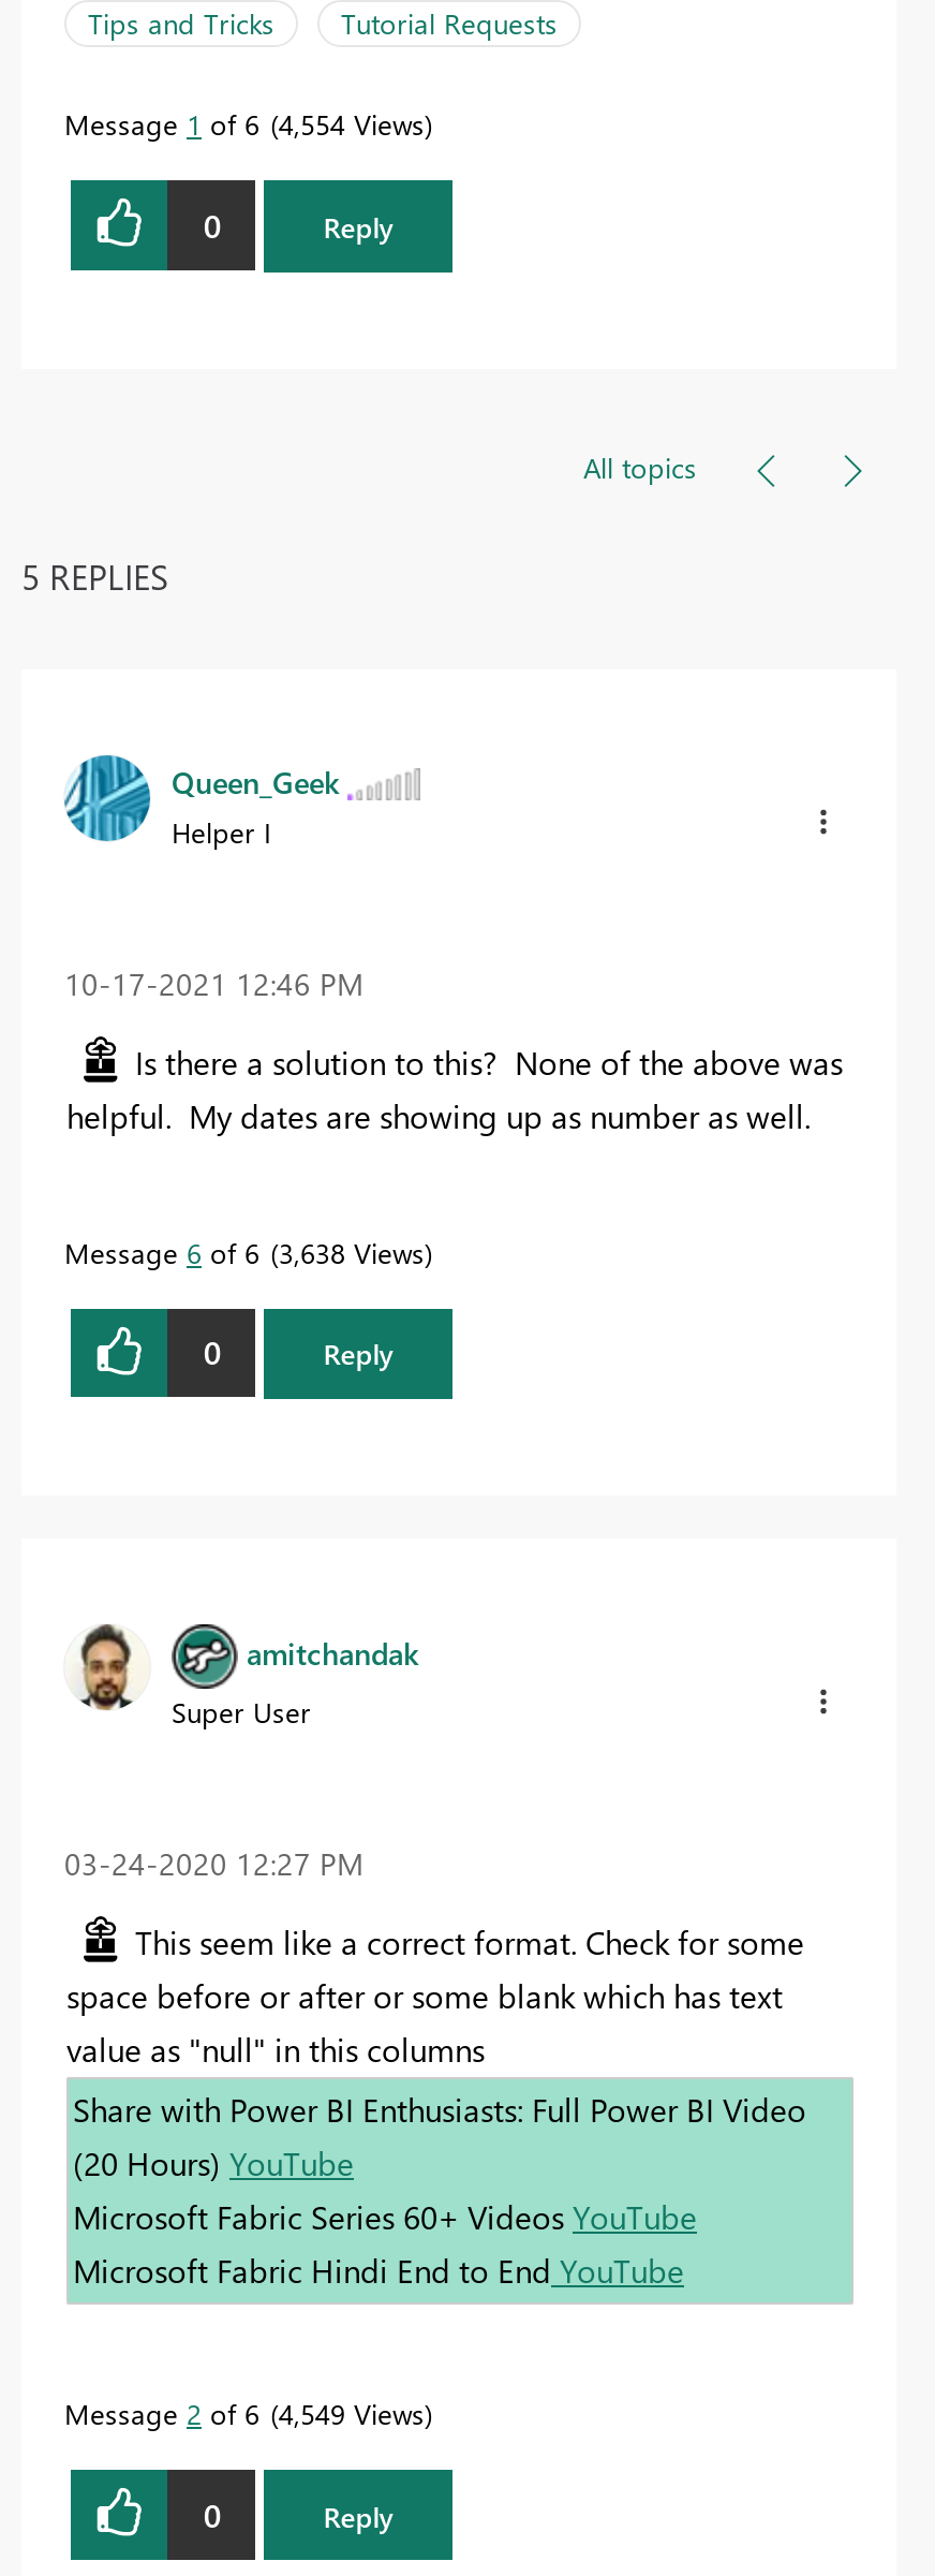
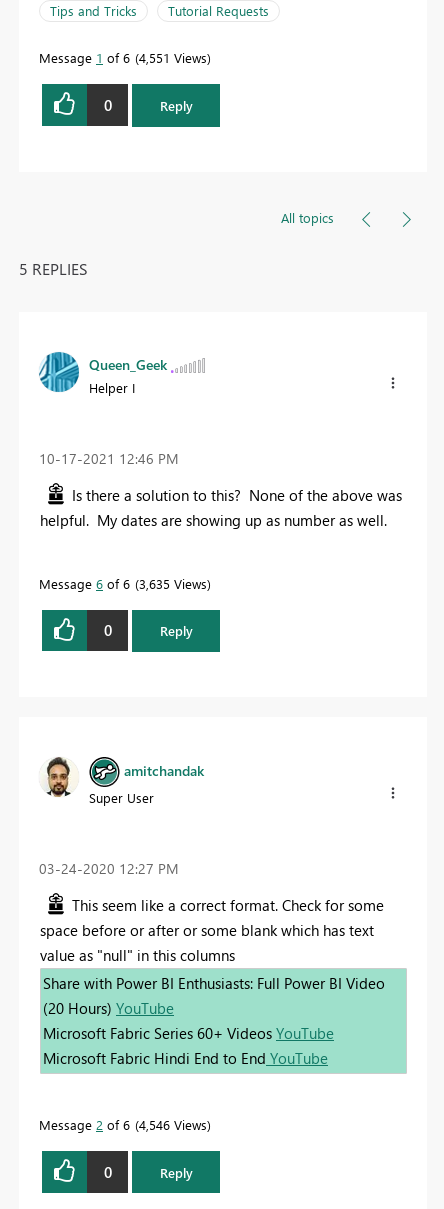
[64,106,425,142] Message 1 of 6 4,554 Views -> [39,49,207,66] Message 1 of 6 4,551 Views
[64,1233,425,1270] Message 6 of 6 3,638 Views -> [39,575,207,592] Message 6 of 6 3,635 Views
[64,2395,425,2432] Message 2 of 6 4,549 Views -> [39,1116,207,1133] Message 2 of 6 4,546 Views

